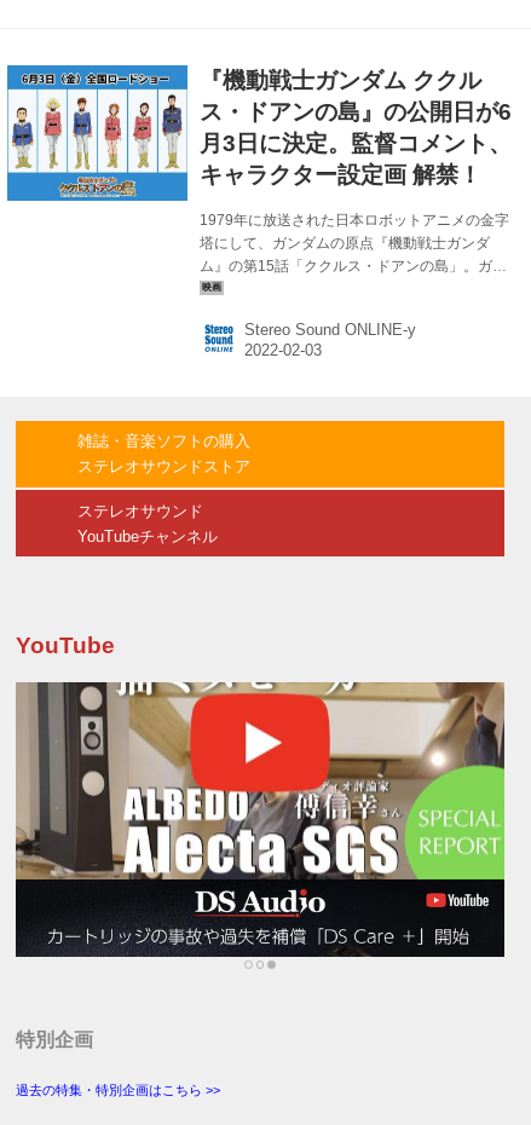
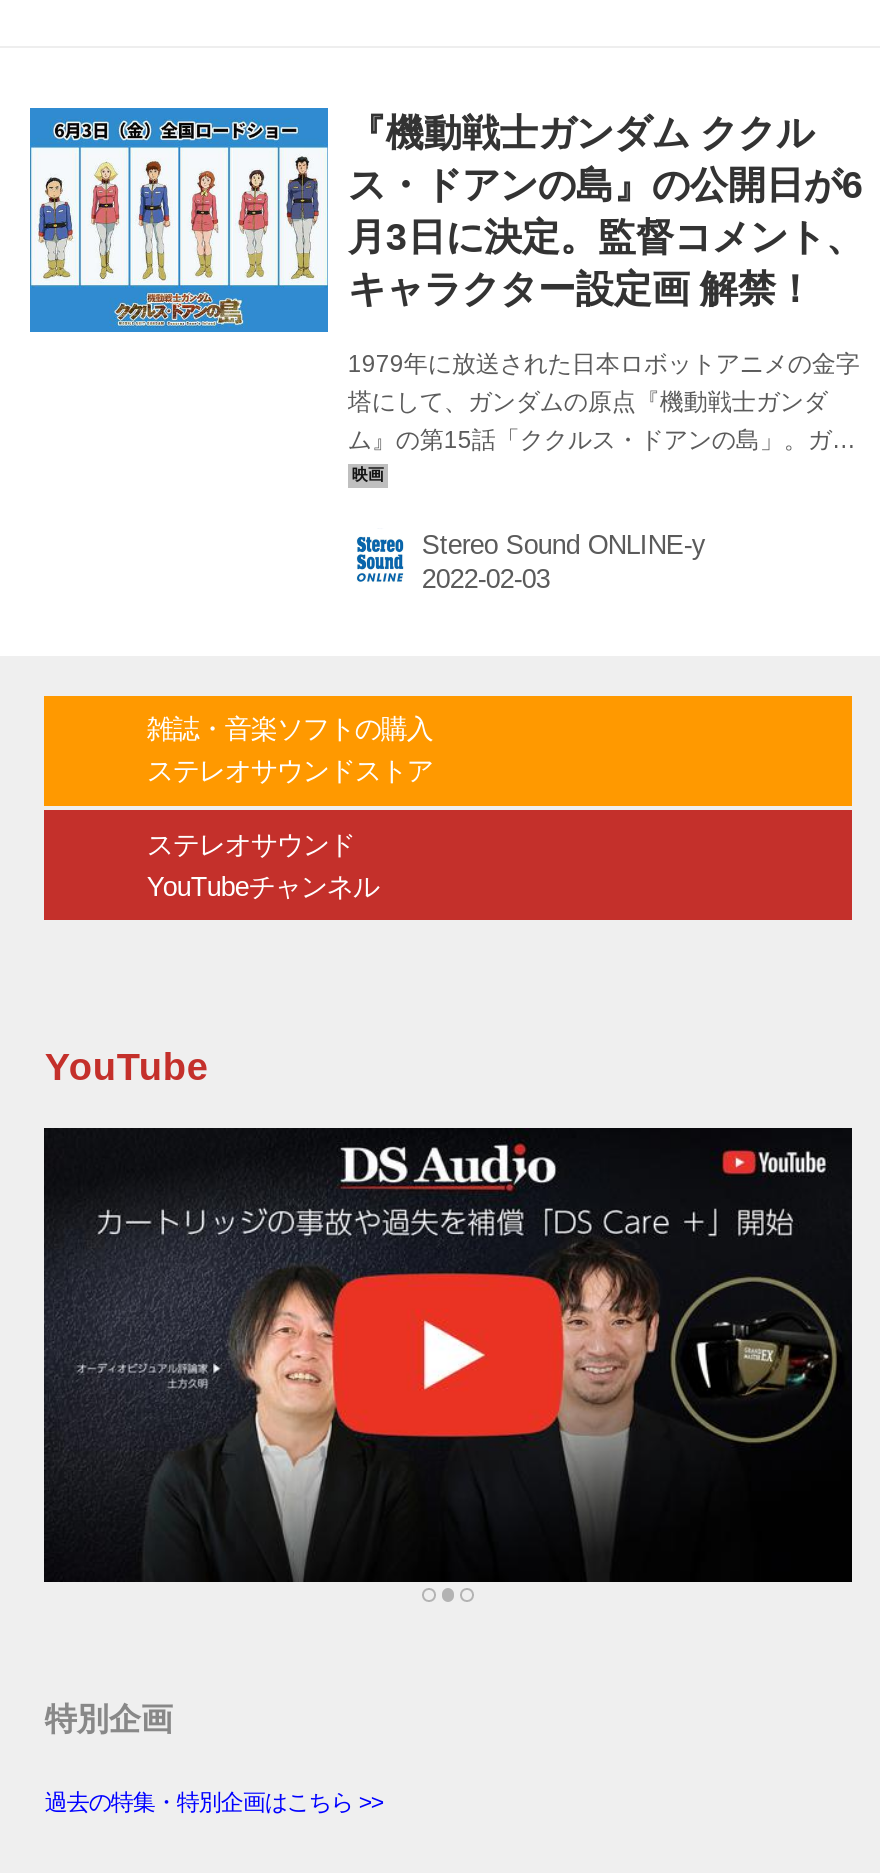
[15,681,506,967] [image] -> [42,1126,854,1600] [image]

